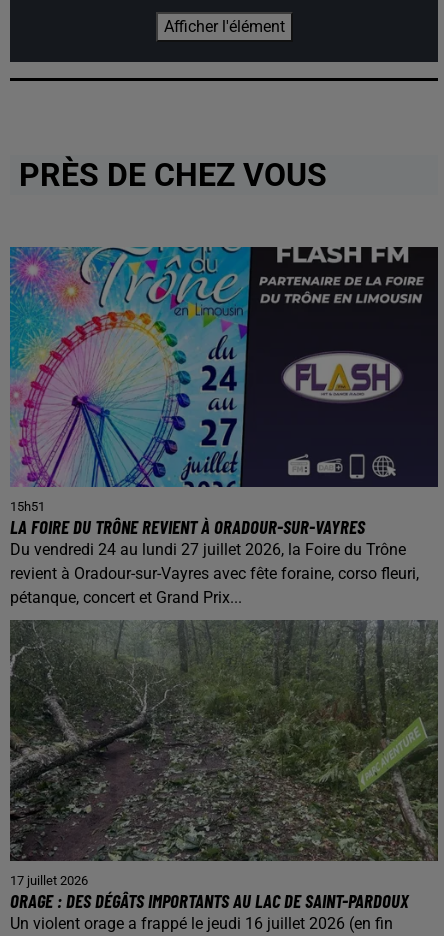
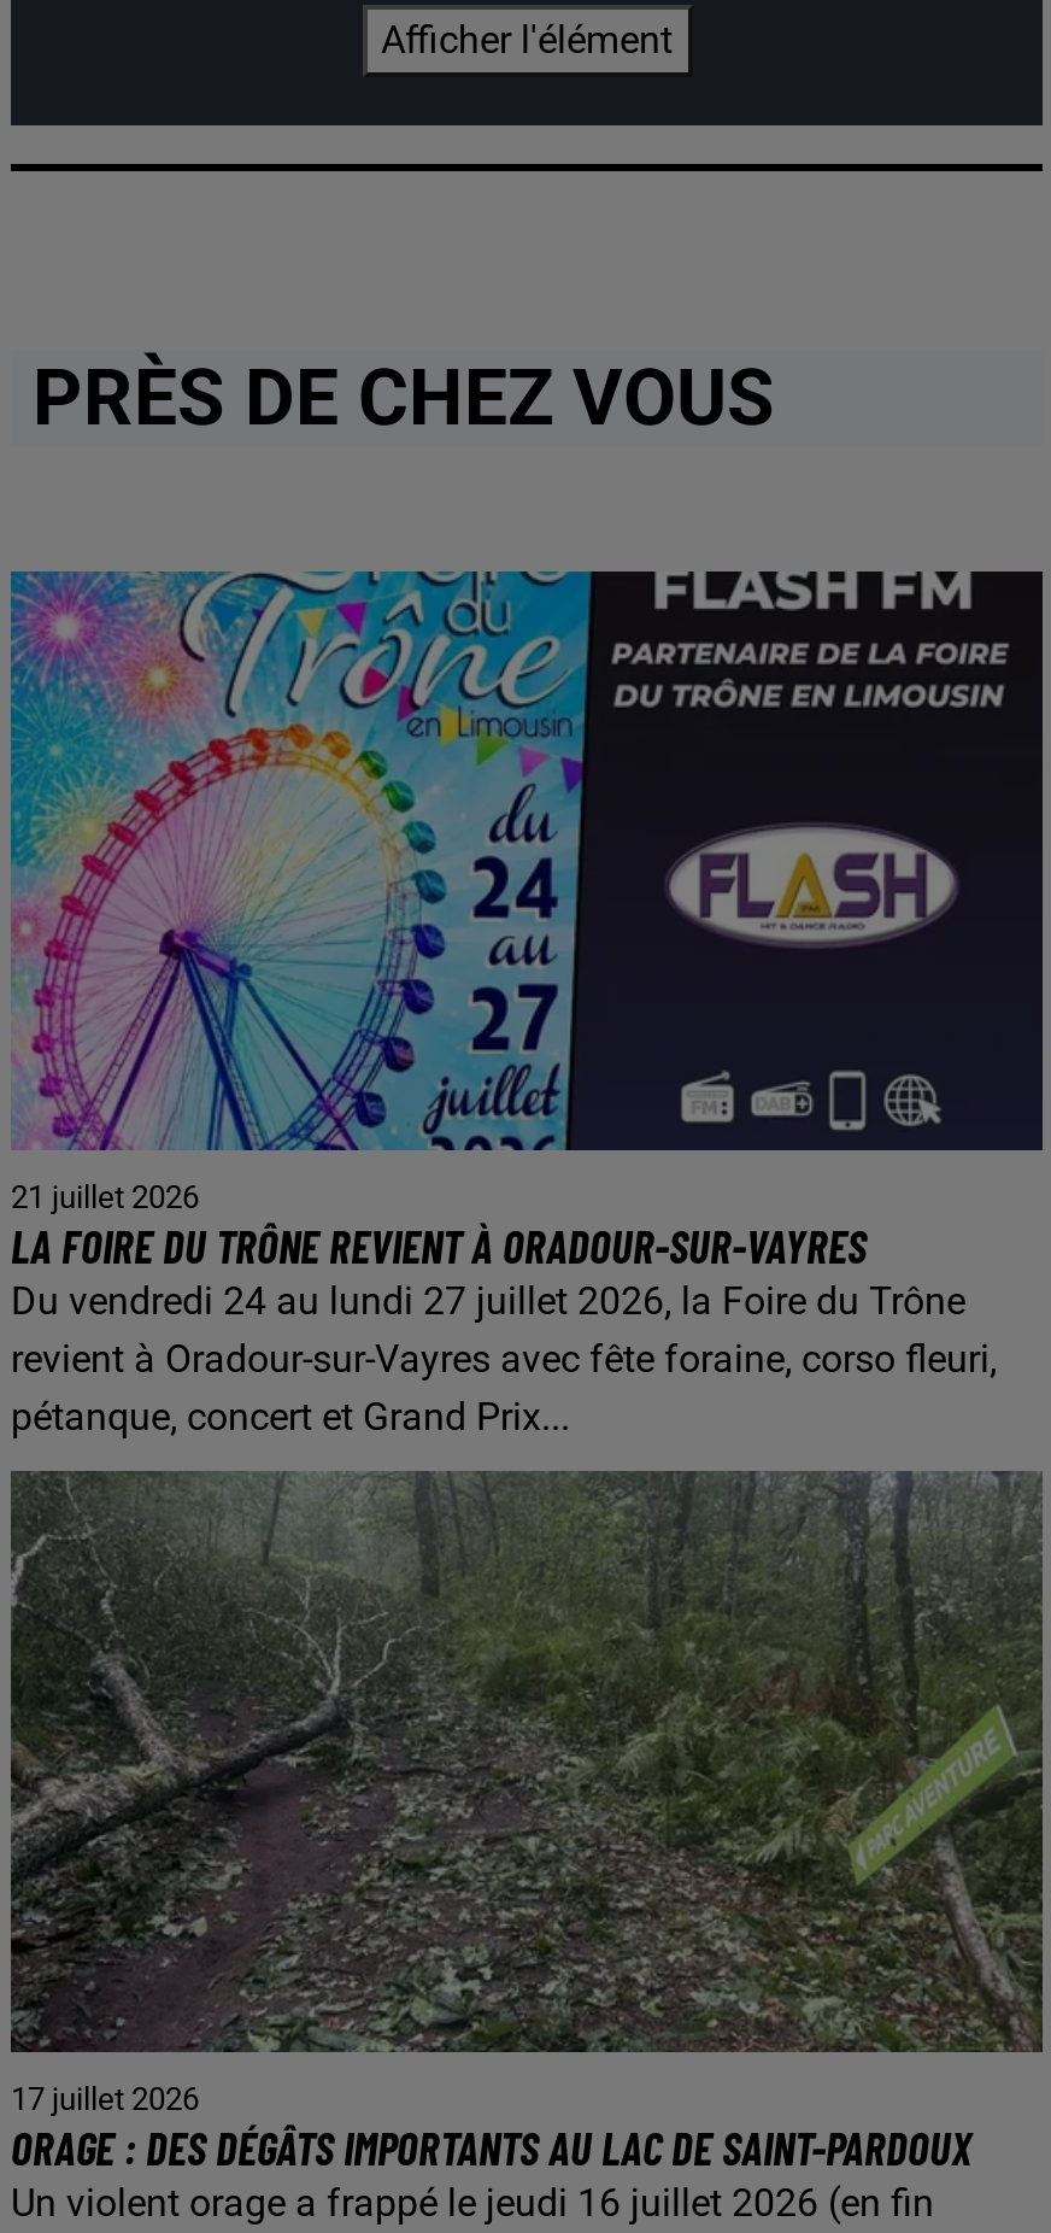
[10,499,45,514] 15h51 -> [11,1180,199,1217] 21 juillet 2026

